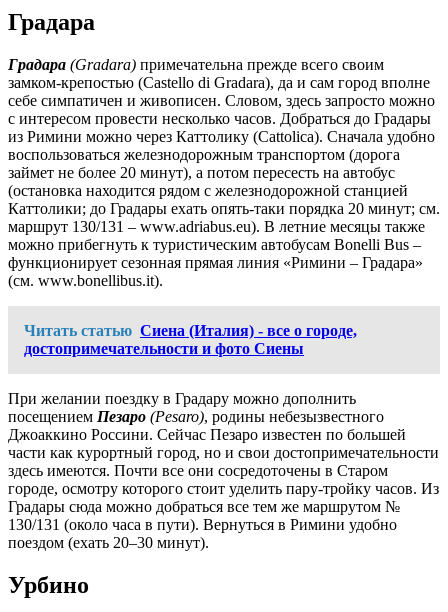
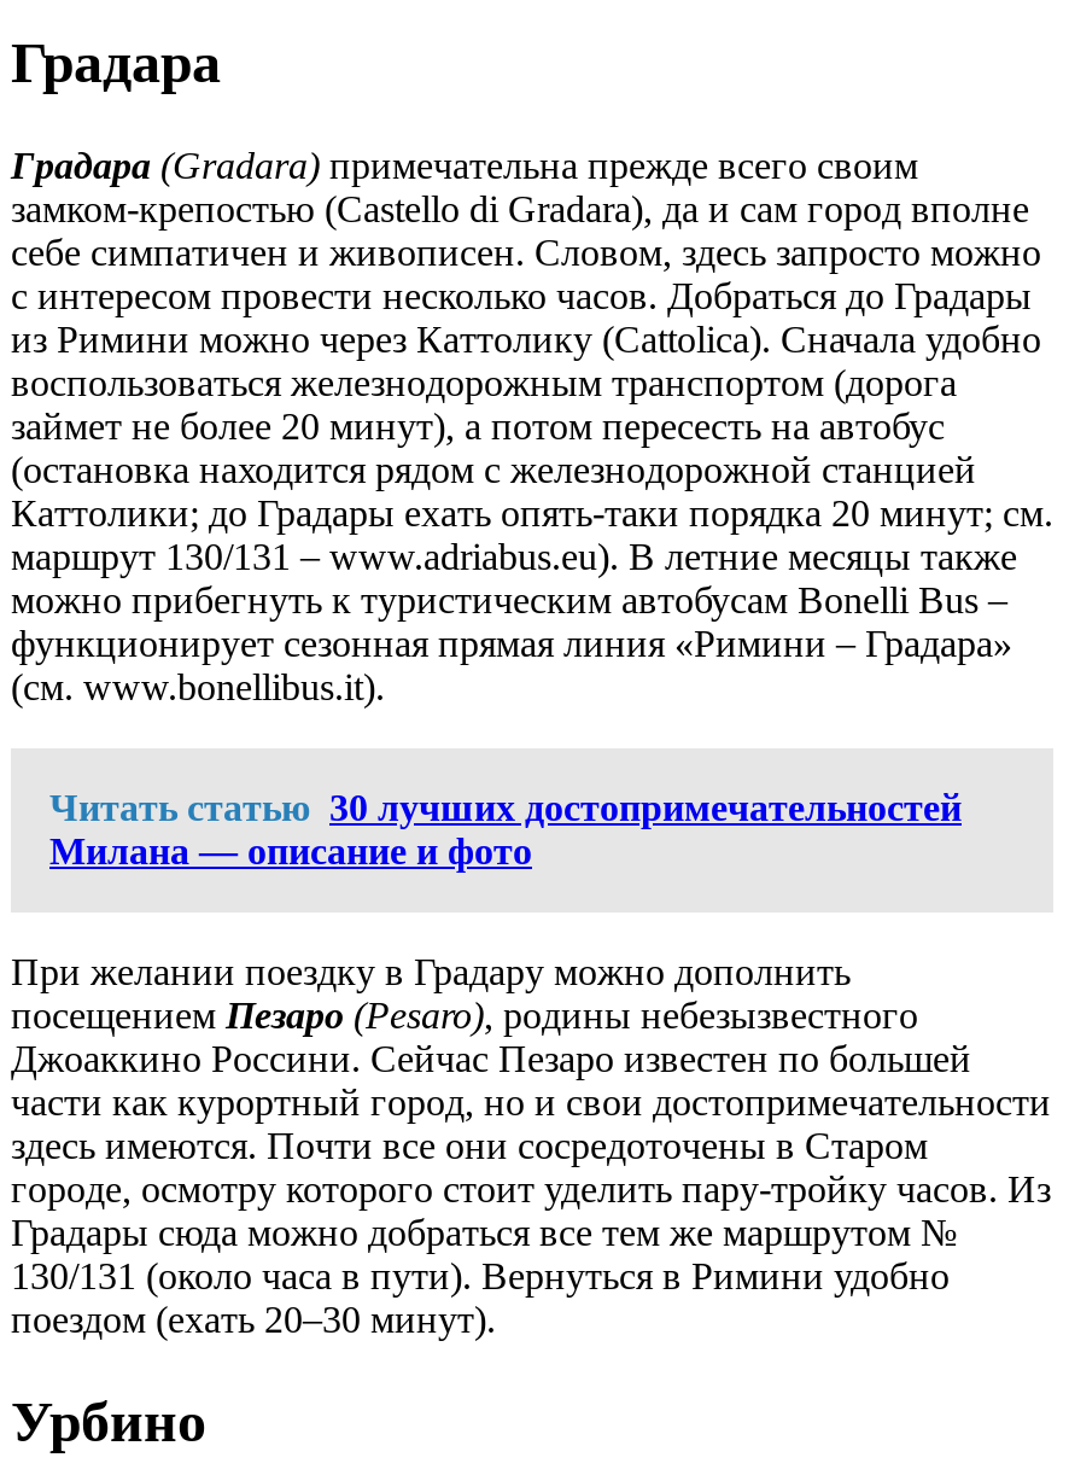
[24,322,357,357] Читать статью Сиена (Италия) - все о городе, | достопримечательности и фото Сиены -> [49,787,962,871] Читать статью 30 лучших достопримечательностей | Милана — описание и фото

